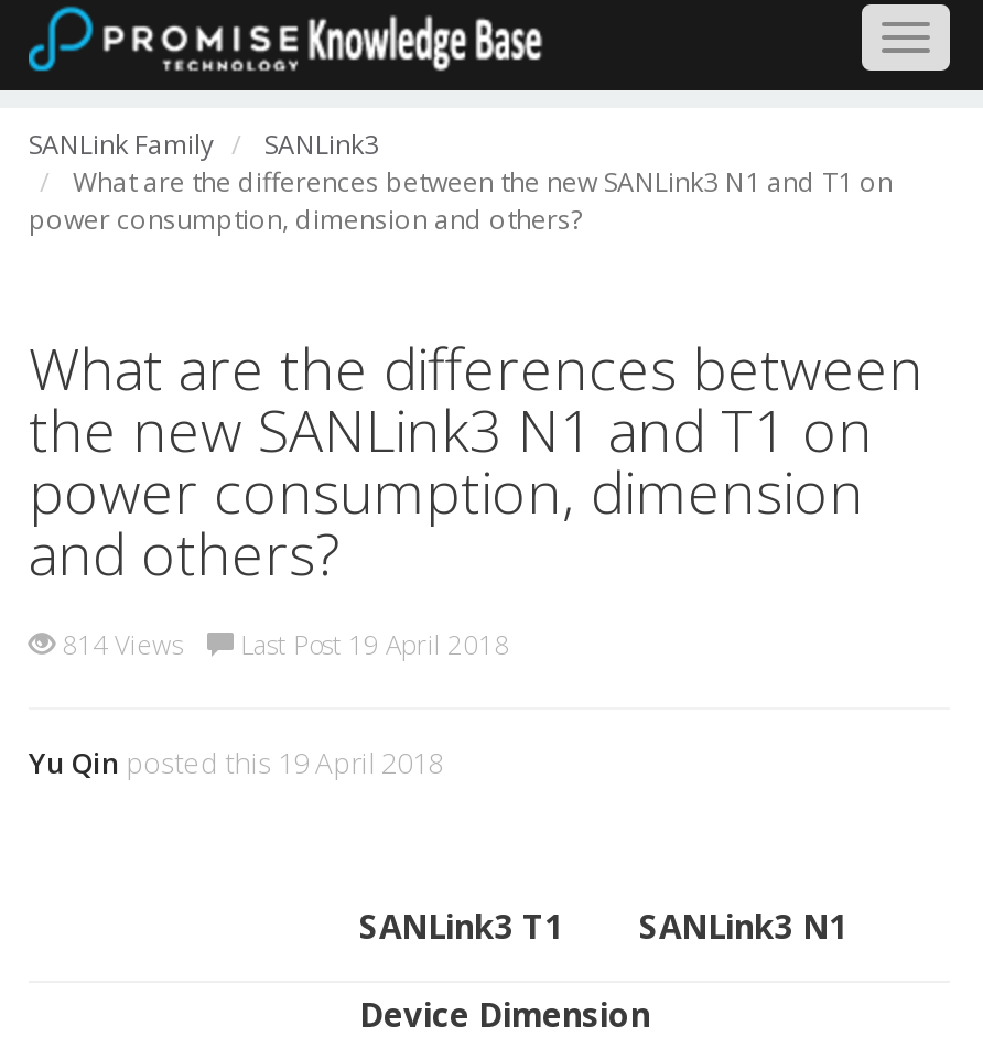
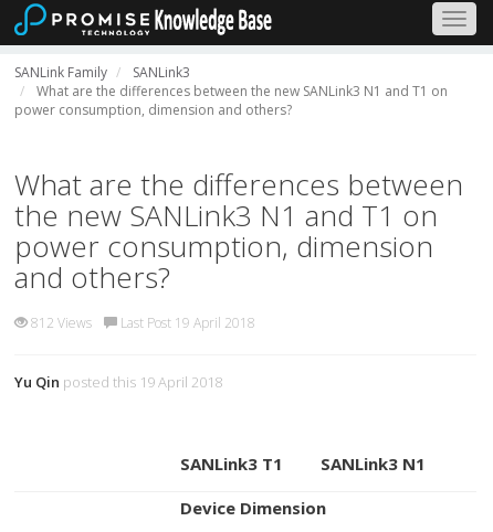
[55,626,509,663] 814 Views Last Post 19 April 2018 -> [28,313,255,332] 812 Views Last Post 19 April 2018

